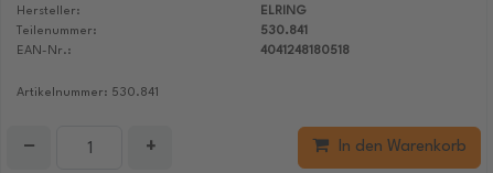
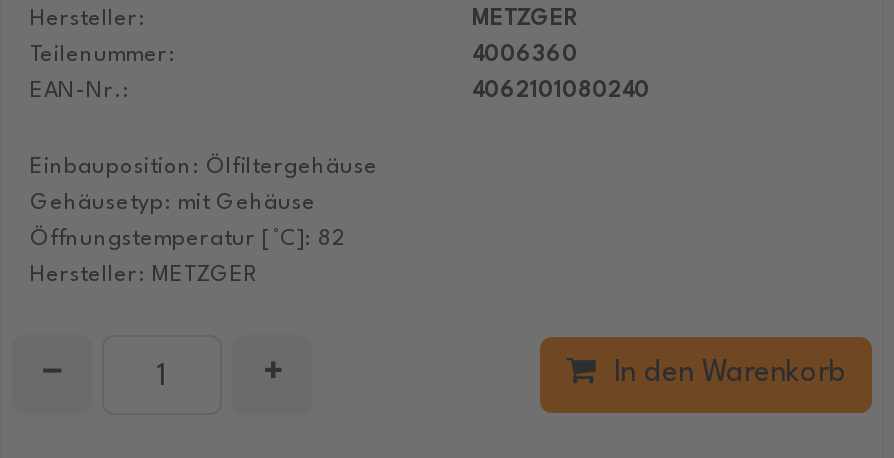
[260,6,307,18] ELRING -> [472,9,578,31] METZGER
[260,25,308,37] 530.841 -> [472,45,578,67] 4006360
[17,45,350,99] 4041248180518 | Artikelnummer: 530.841 -> [30,81,650,287] 4062101080240 | Einbauposition: Ölfiltergehäuse | Gehäusetyp: mit Gehäuse | Öffnungstemperatur [°C]: 82 | Hersteller: METZGER

